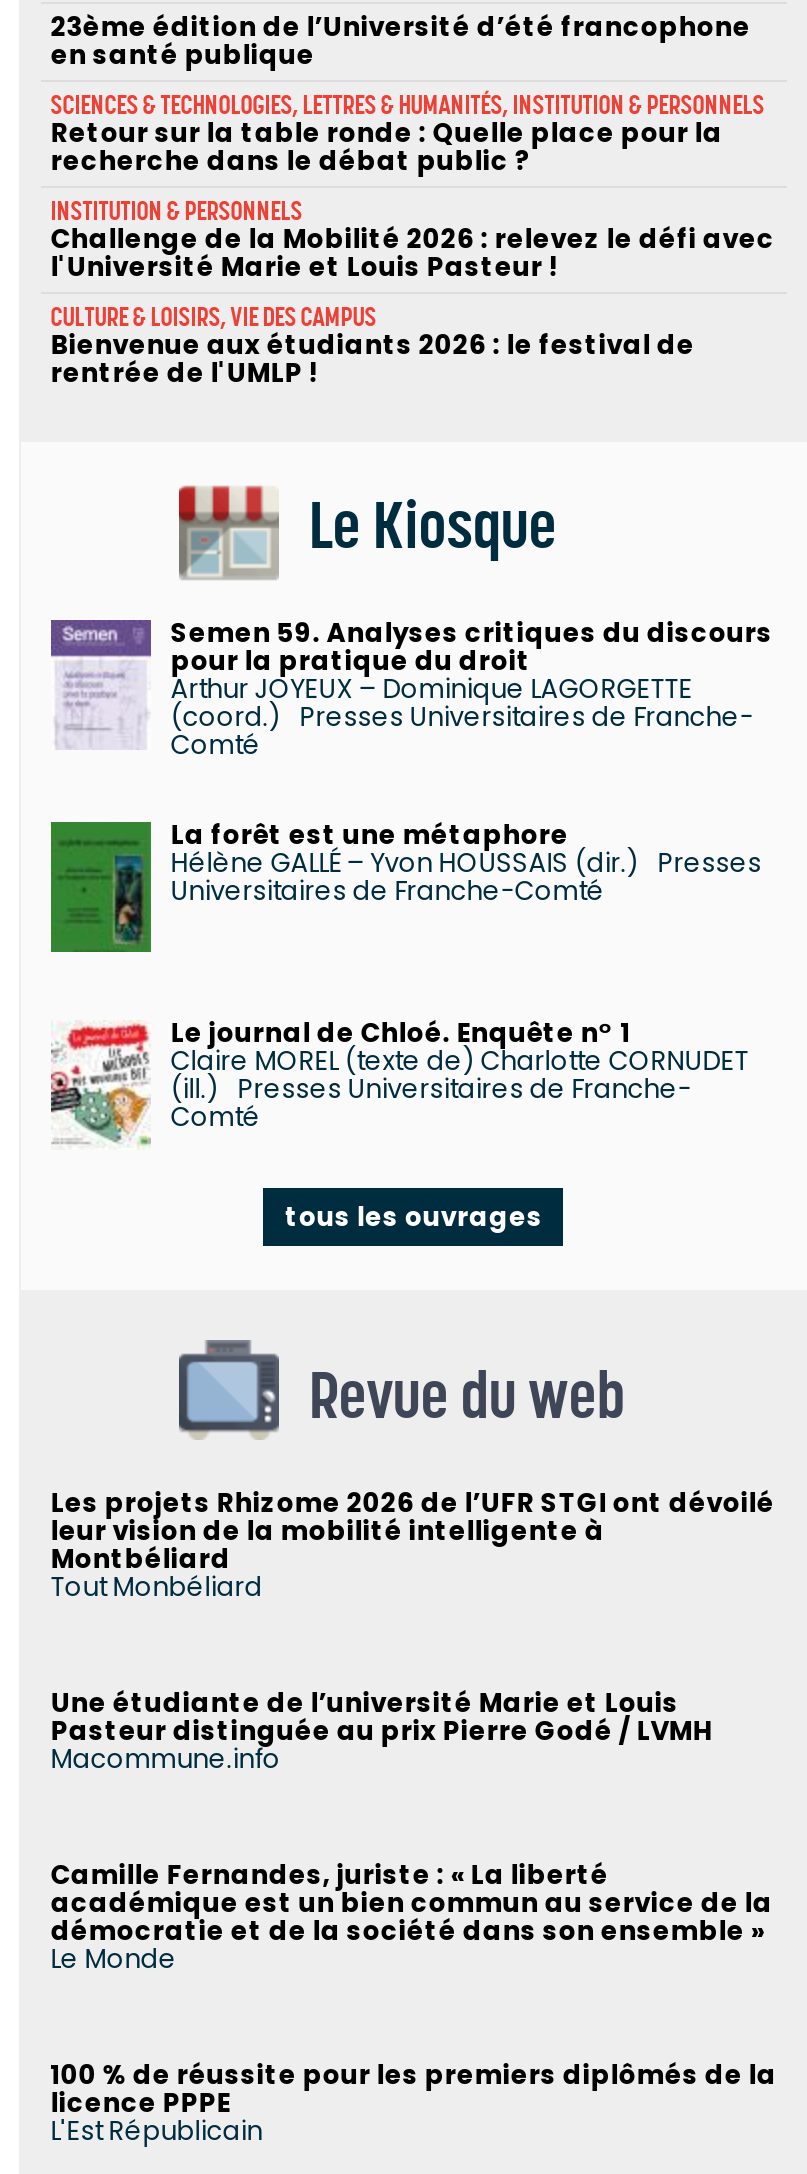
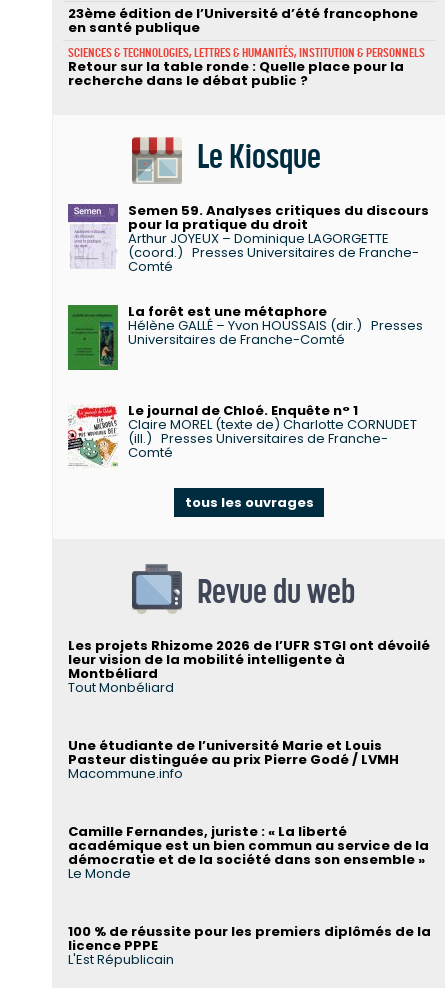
[51,195,775,391] INSTITUTION & PERSONNELS | Challenge de la Mobilité 2026 : relevez le défi avec | l'Université Marie et Louis Pasteur ! | CULTURE & LOISIRS, VIE DES CAMPUS | Bienvenue aux étudiants 2026 : le festival de | rentrée de l'UMLP ! -> none

